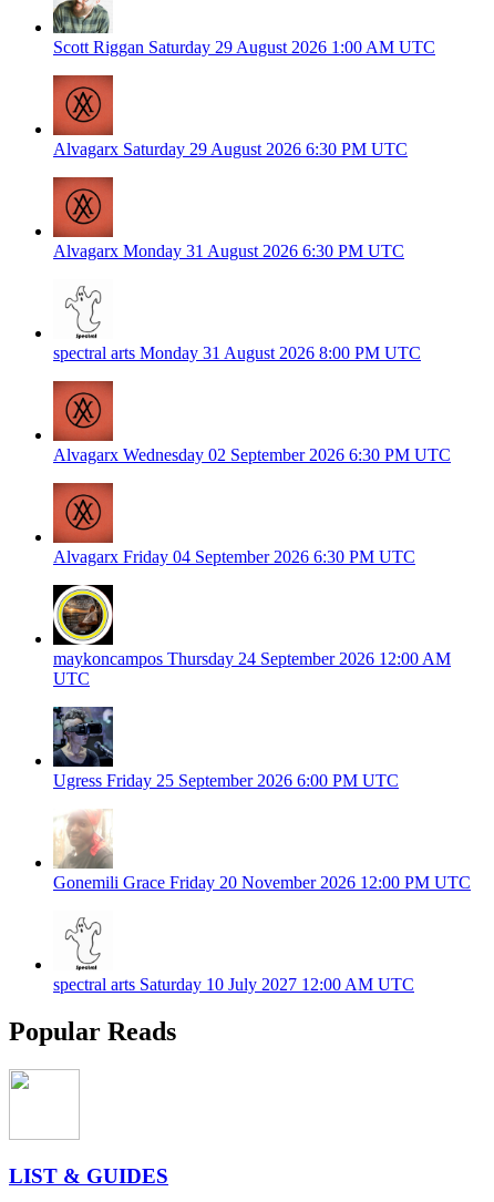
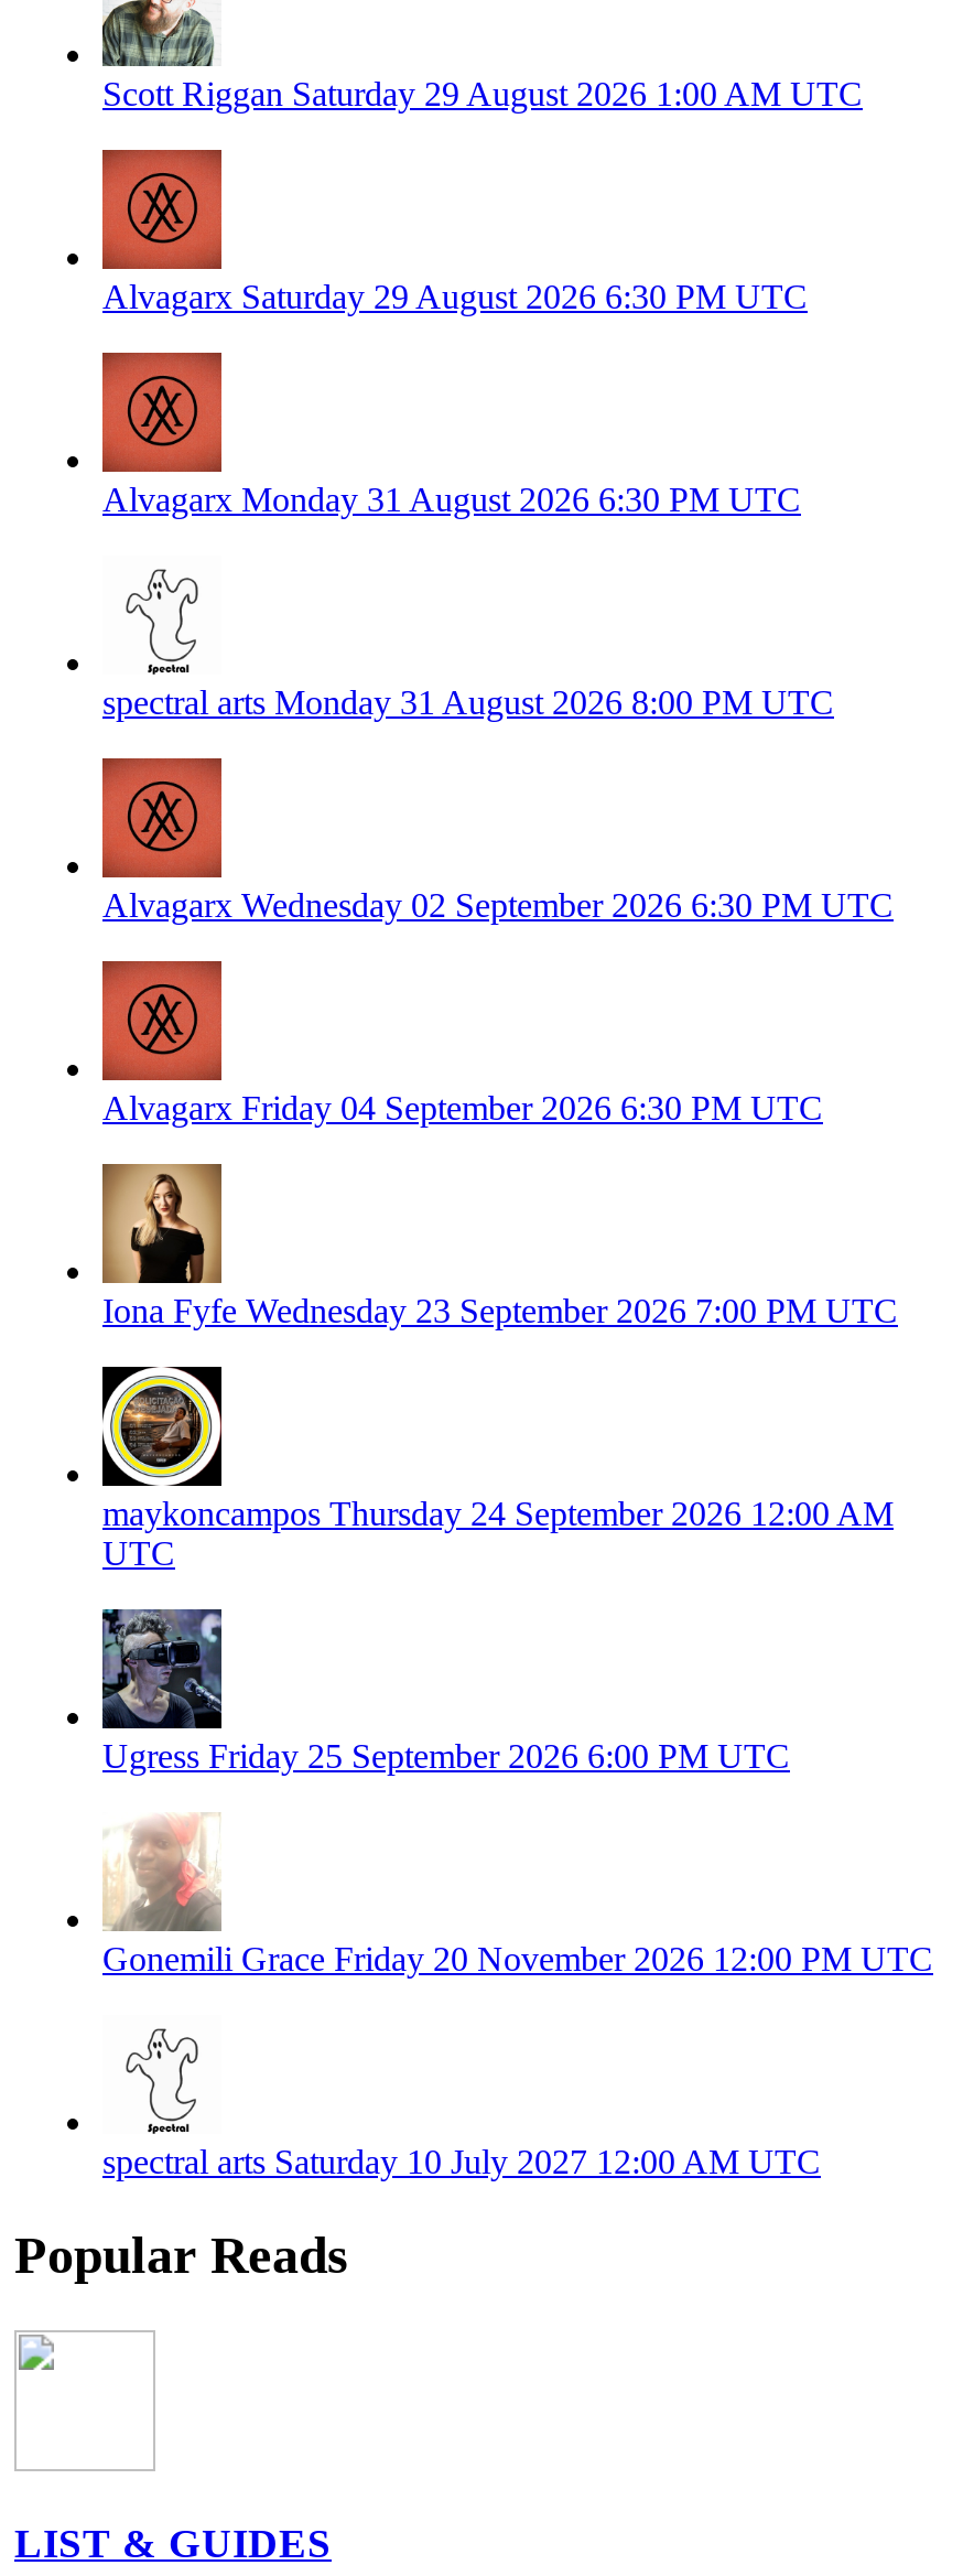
none -> [102,1162,898,1329] [image] | Iona Fyfe Wednesday 23 September 2026 7:00 PM UTC

